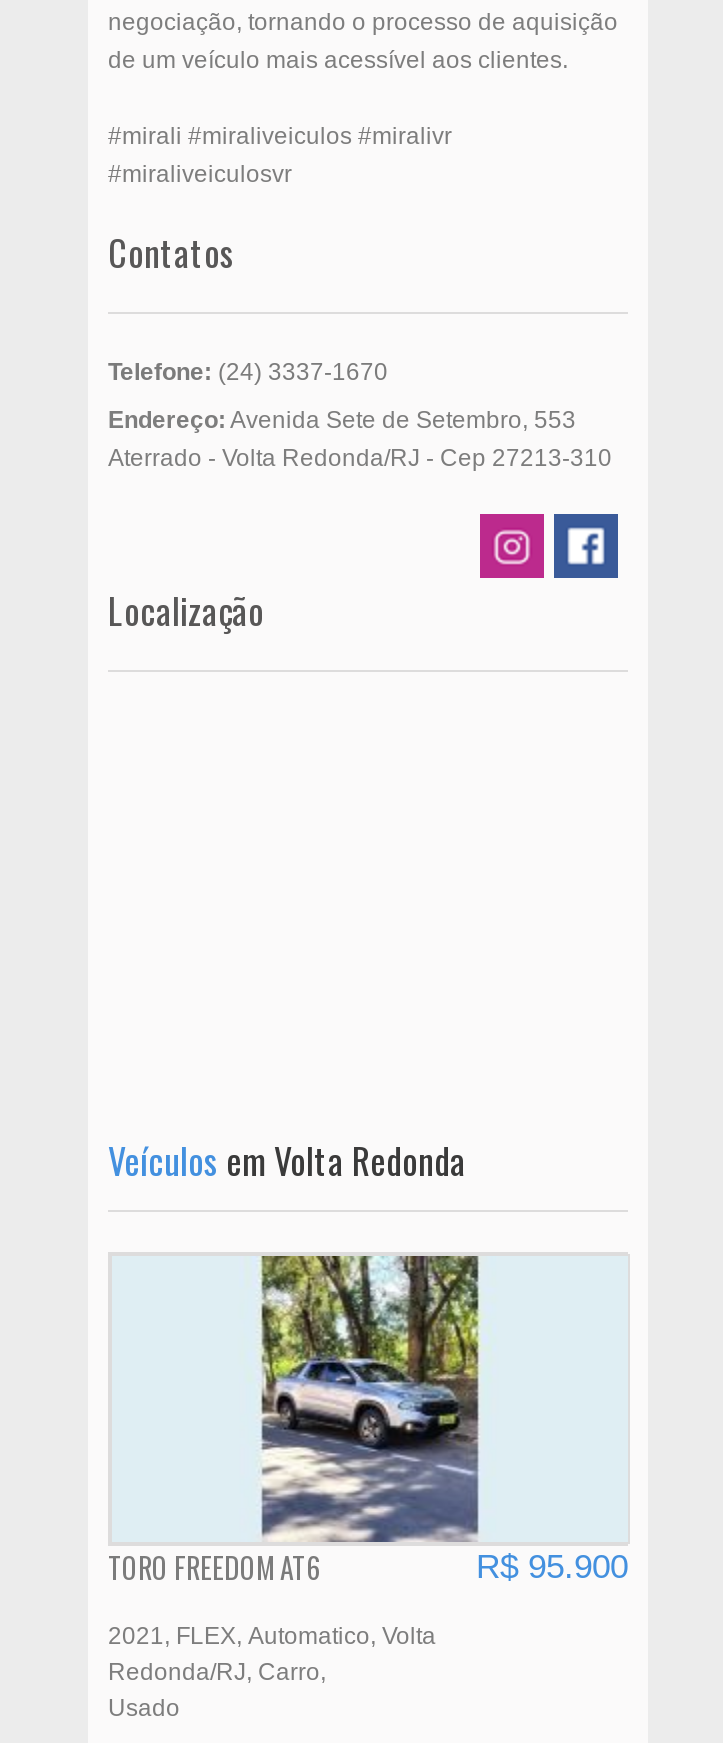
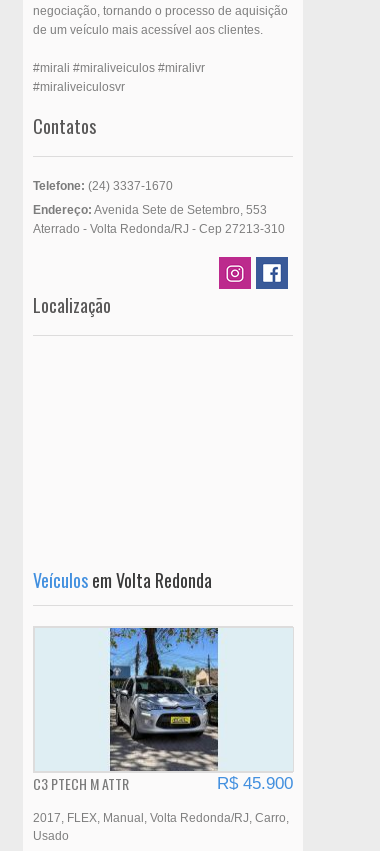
[108,1254,628,1587] [image] | TORO FREEDOM AT6 | R$ 95.900 -> [33,627,293,794] [image] | C3 PTECH M ATTR | R$ 45.900
[108,1621,436,1685] 2021 FLEX Automatico Volta | Redonda/RJ Carro -> [33,811,286,825] 2017 FLEX Manual Volta Redonda/RJ Carro

